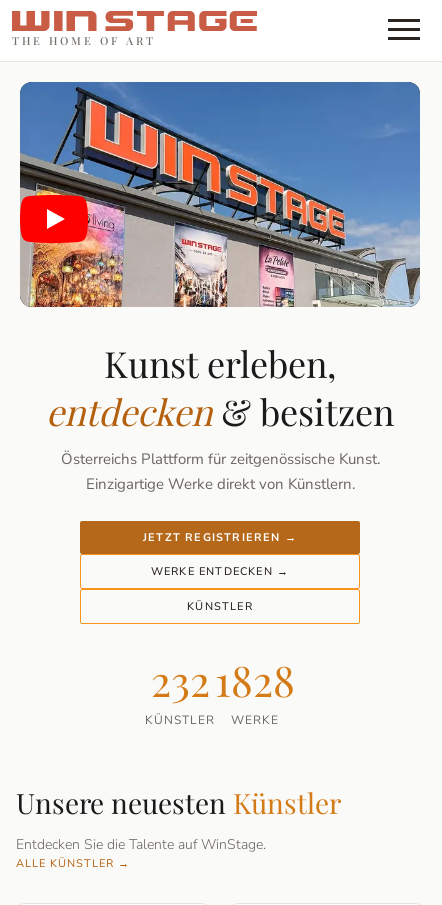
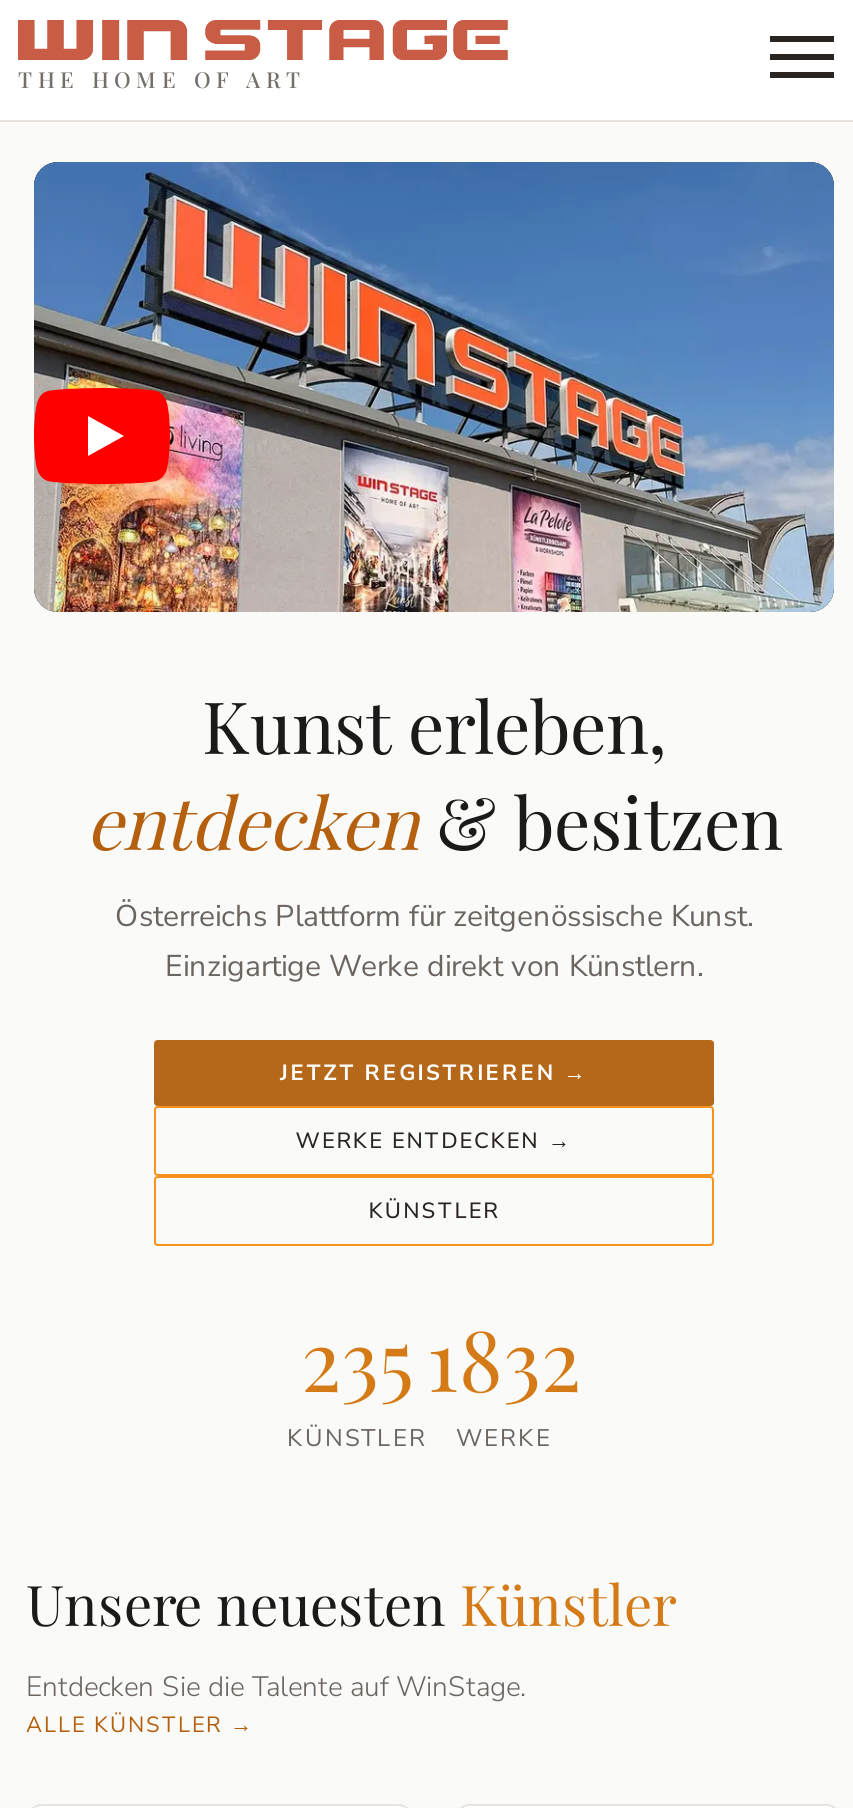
[150,652,209,708] 232 -> [301,1302,413,1414] 235
[215,652,295,708] 1828 -> [427,1302,581,1414] 1832

